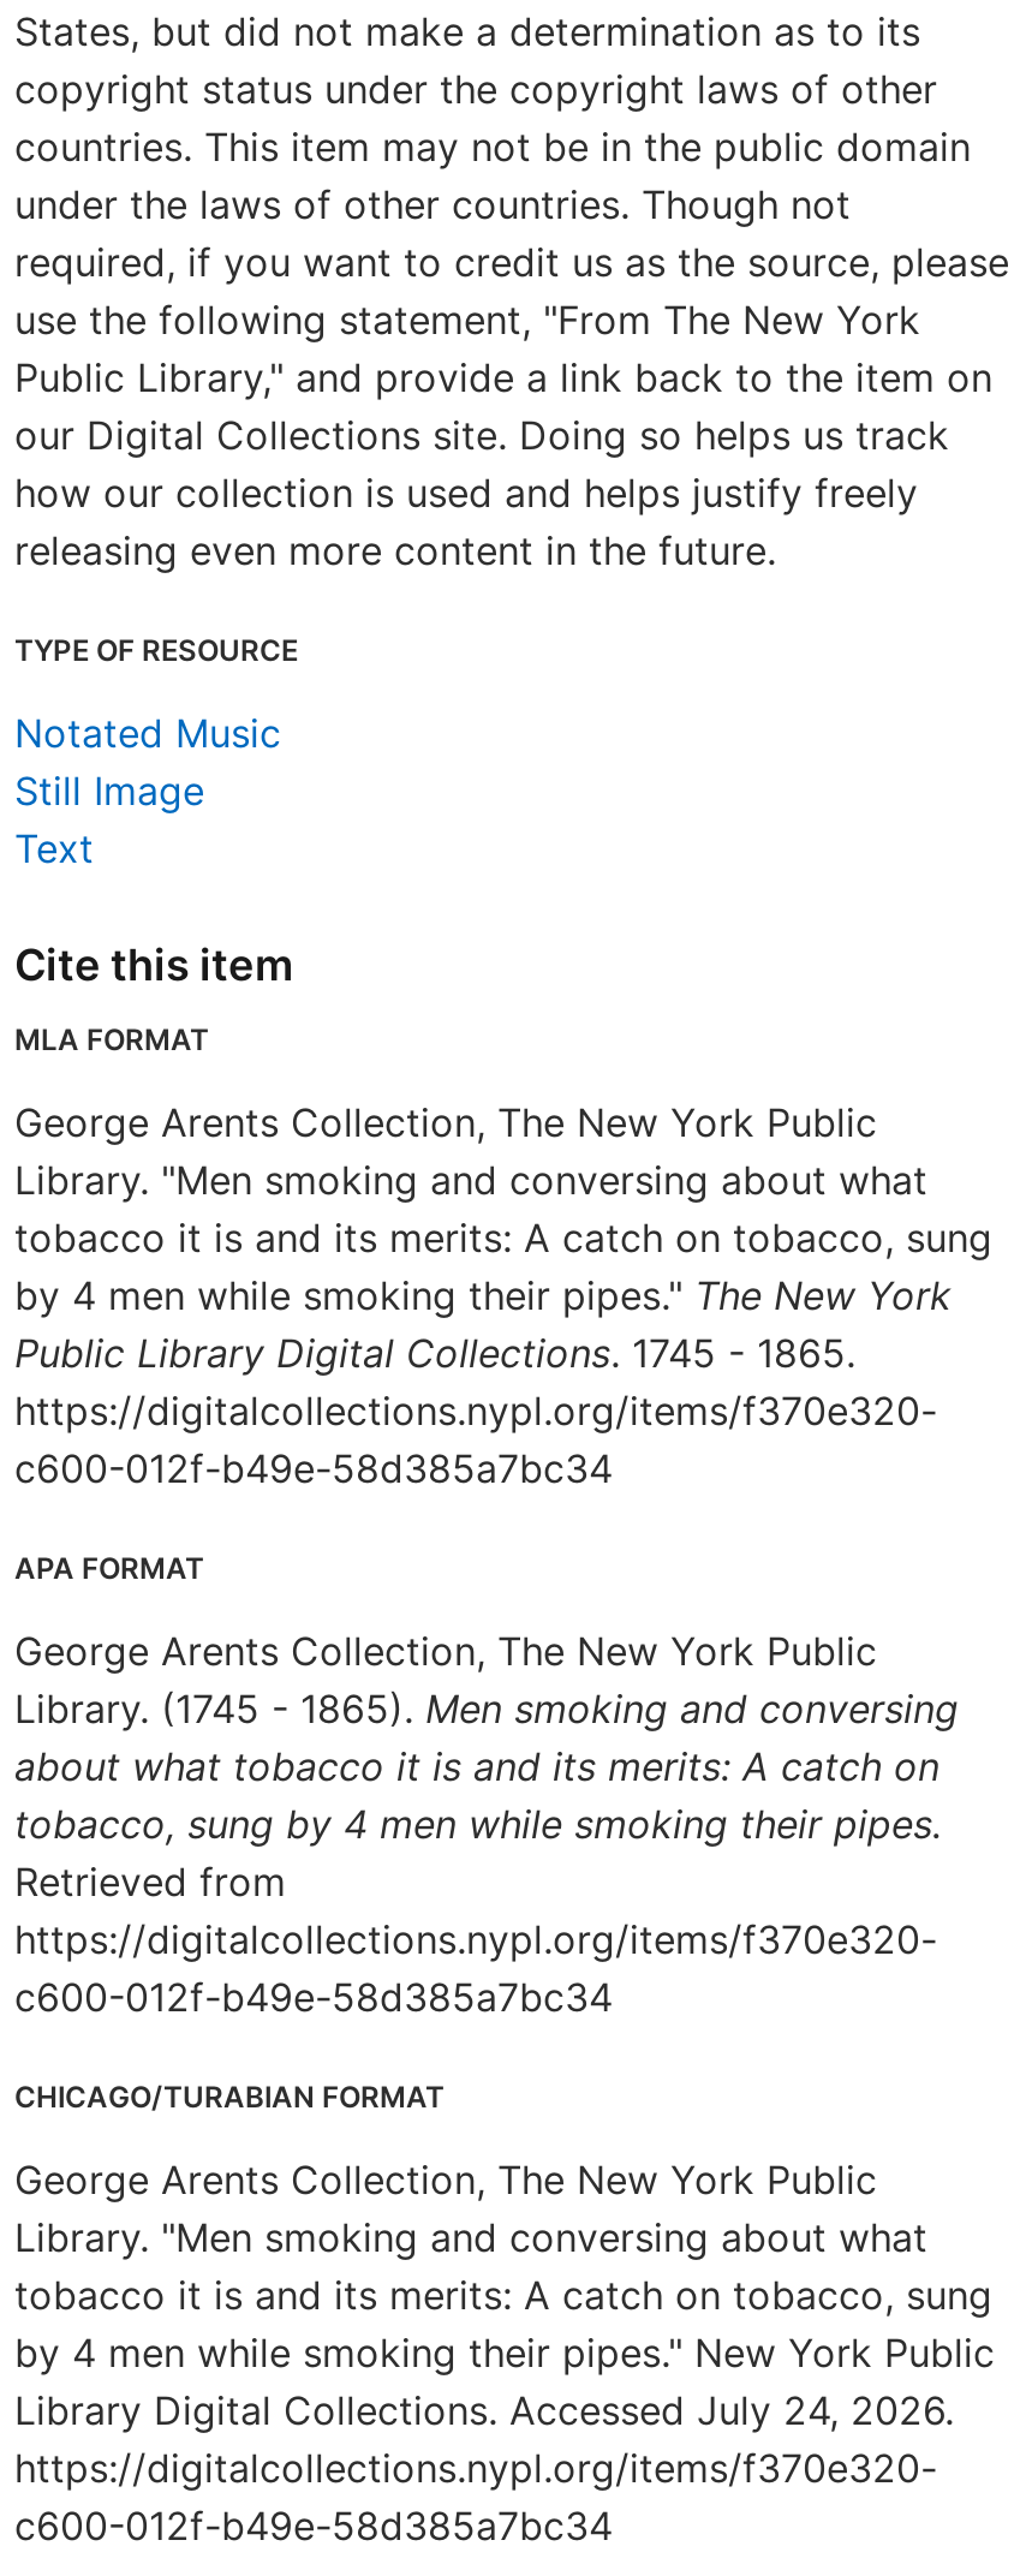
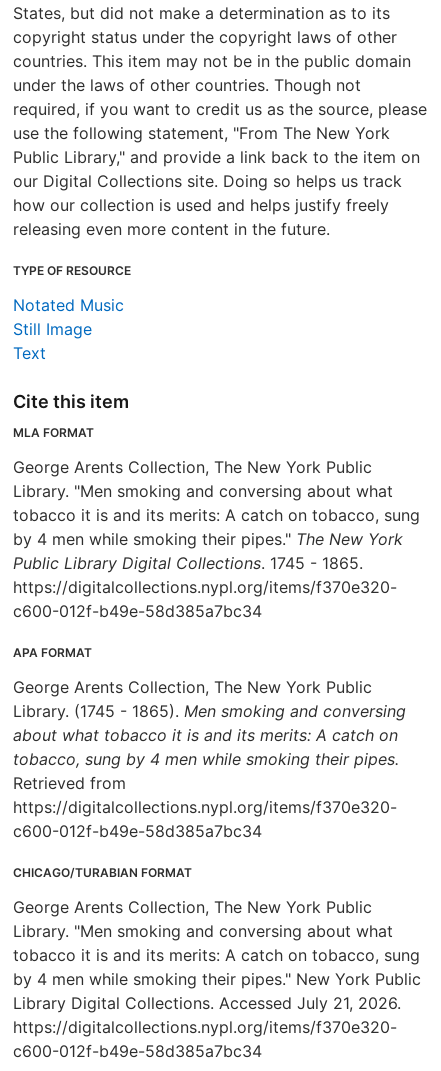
[14,2386,954,2434] Library Digital Collections. Accessed July 24, 2026. -> [13,993,401,1013] Library Digital Collections. Accessed July 21, 2026.

